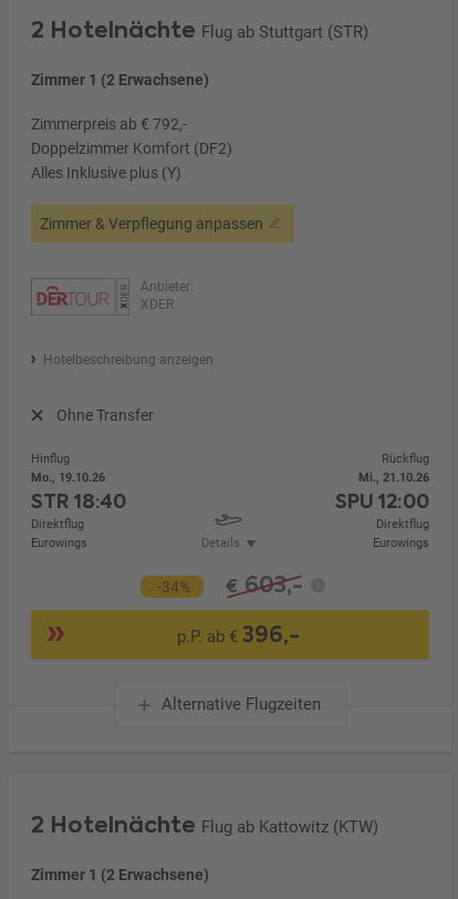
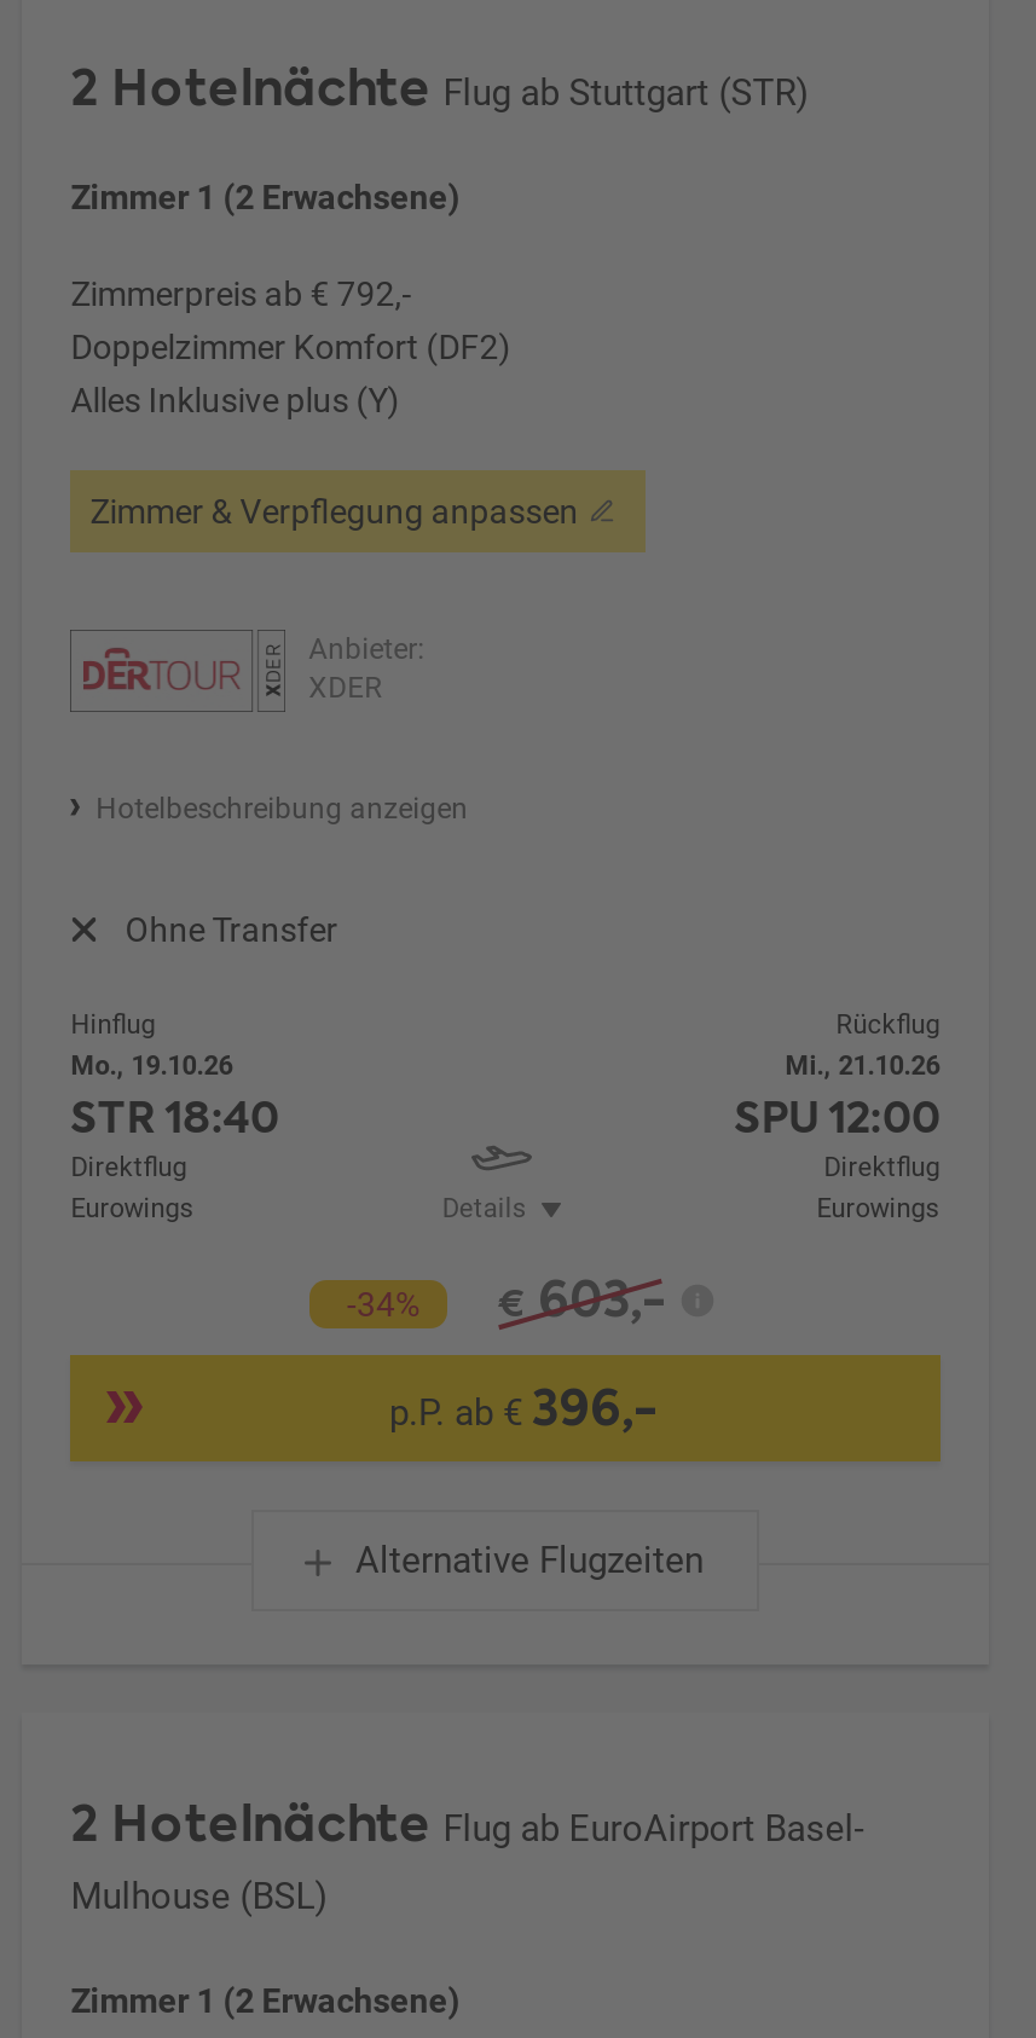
[31,809,379,840] 2 Hotelnächte Flug ab Kattowitz (KTW) -> [71,1789,864,1917] 2 Hotelnächte Flug ab EuroAirport Basel- | Mulhouse (BSL)

